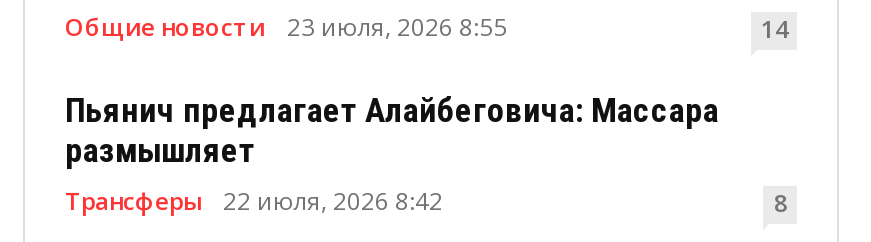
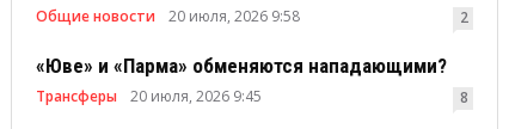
[287,10,789,46] 23 июля, 2026 8:55 | 14 -> [168,6,468,28] 20 июля, 2026 9:58 | 2
[65,90,719,170] Пьянич предлагает Алайбеговича: Массара | размышляет -> [36,54,447,78] «Юве» и «Парма» обменяются нападающими?
[65,184,443,218] Трансферы 22 июля, 2026 8:42 -> [36,86,262,107] Трансферы 20 июля, 2026 9:45

